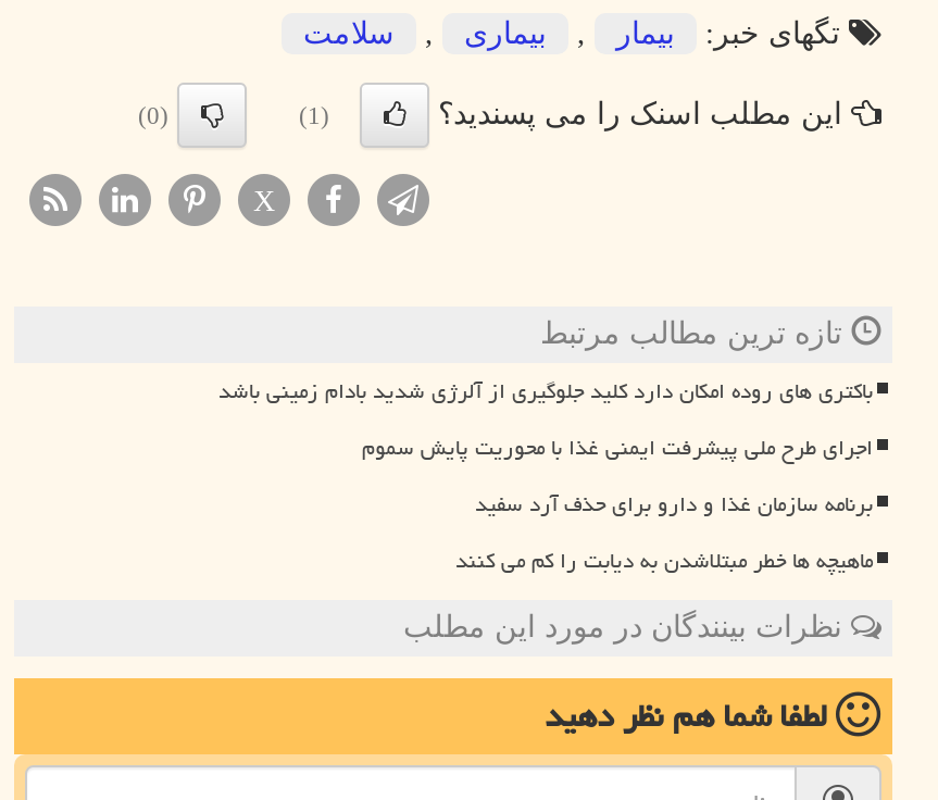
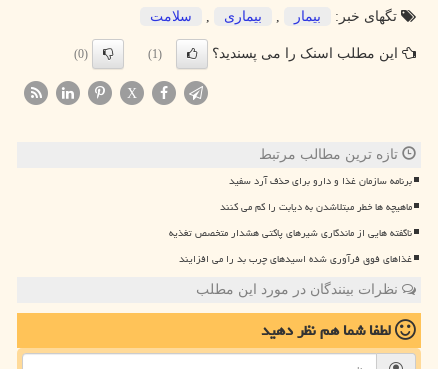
[218,370,873,470] باکتری های روده امکان دارد کلید جلوگیری از آلرژی شدید بادام زمینی باشد | اجرای طرح ملی پیشرفت ایمنی غذا با محوریت پایش سموم -> none
moved [455,483,873,583] -> [220,171,412,217]: برنامه سازمان غذا و دارو برای حذف آرد سفید | ماهیچه ها خطر مبتلاشدن به دیابت را کم می کنند
none -> [169,223,412,269] ناگفته هایی از ماندگاری شیرهای پاکتی هشدار متخصص تغذیه | غذاهای فوق فرآوری شده اسیدهای چرب بد را می افزایند

